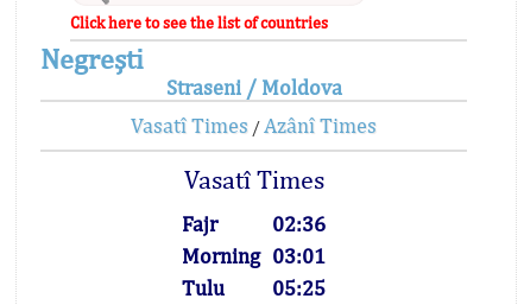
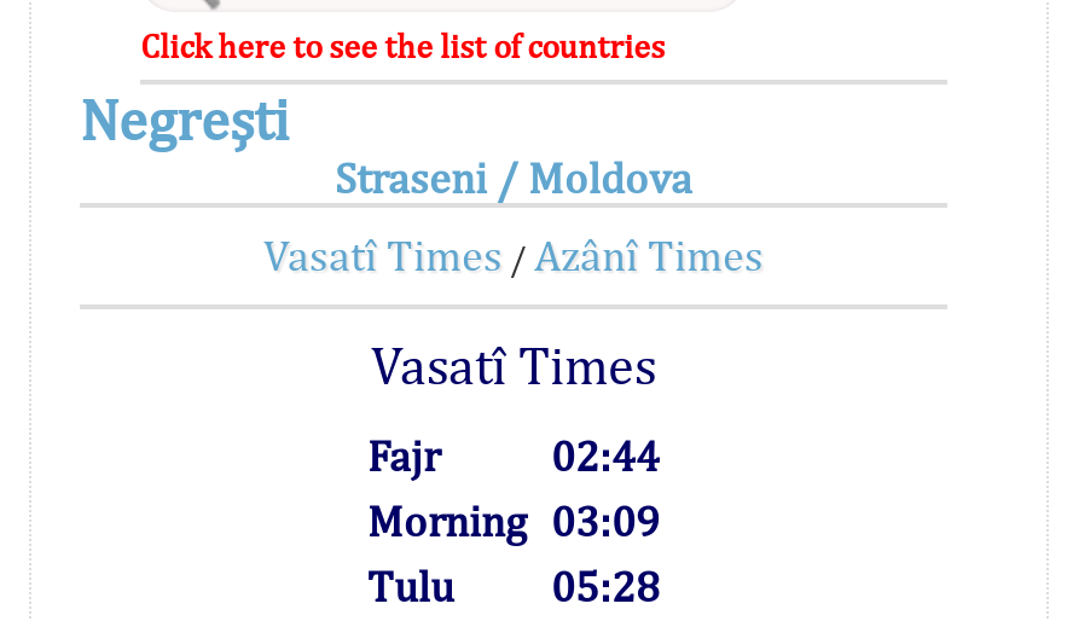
[272,211,326,236] 02:36 -> [551,430,660,481] 02:44
[182,243,326,268] Morning 03:01 -> [367,495,660,546] Morning 03:09
[182,275,326,300] Tulu 05:25 -> [367,561,660,611] Tulu 05:28

